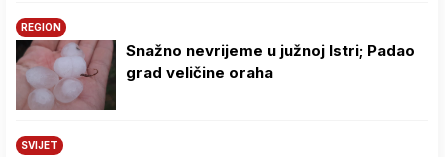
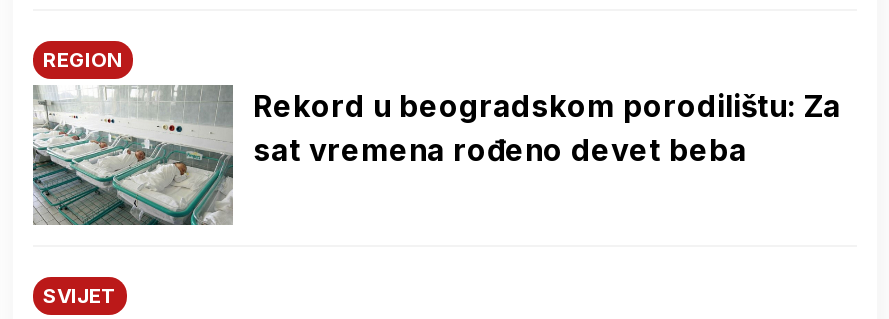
[15,36,415,111] [image] | Snažno nevrijeme u južnoj Istri; Padao | grad veličine oraha -> [31,78,841,226] [image] | Rekord u beogradskom porodilištu: Za | sat vremena rođeno devet beba

